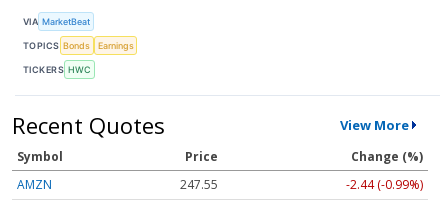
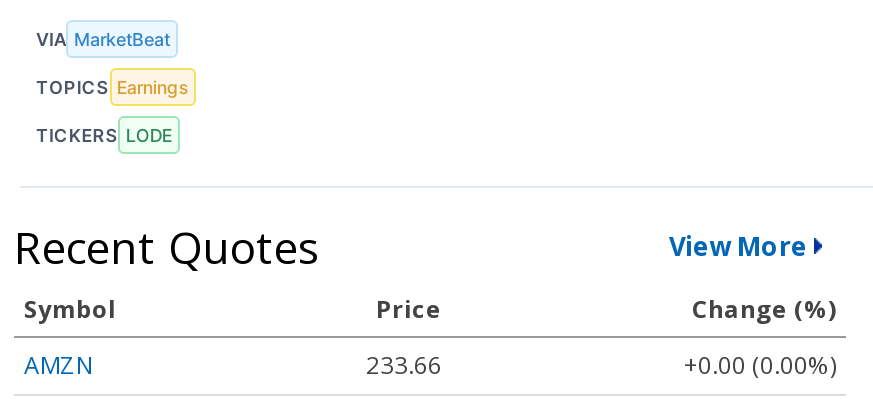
[23,40,134,51] TOPICS Bonds | Earnings -> [36,77,189,99] TOPICS Earnings
[23,64,91,75] TICKERS HWC -> [36,125,172,147] TICKERS LODE
[180,175,218,192] 247.55 -> [366,347,442,381] 233.66
[346,175,423,192] -2.44 (-0.99%) -> [684,347,836,381] +0.00 (0.00%)

